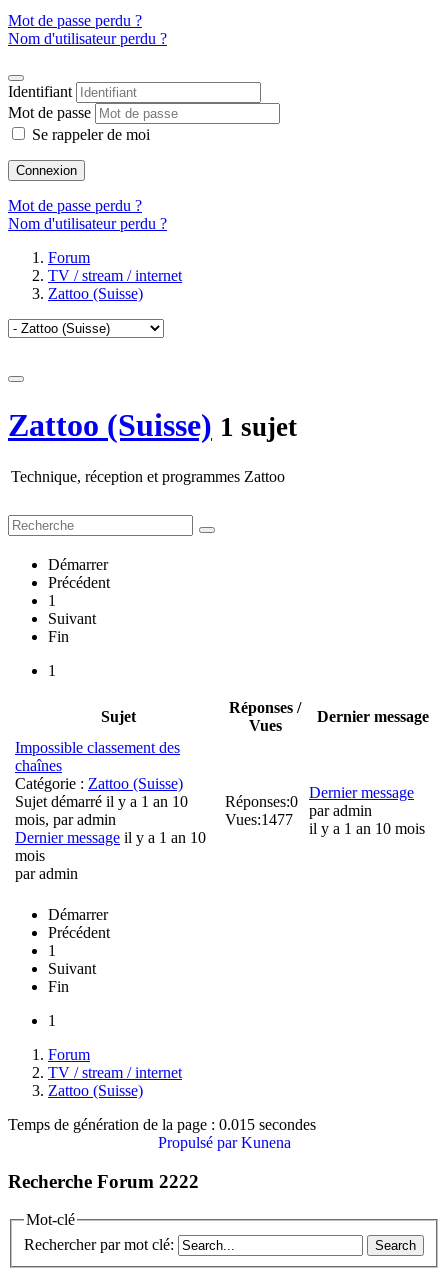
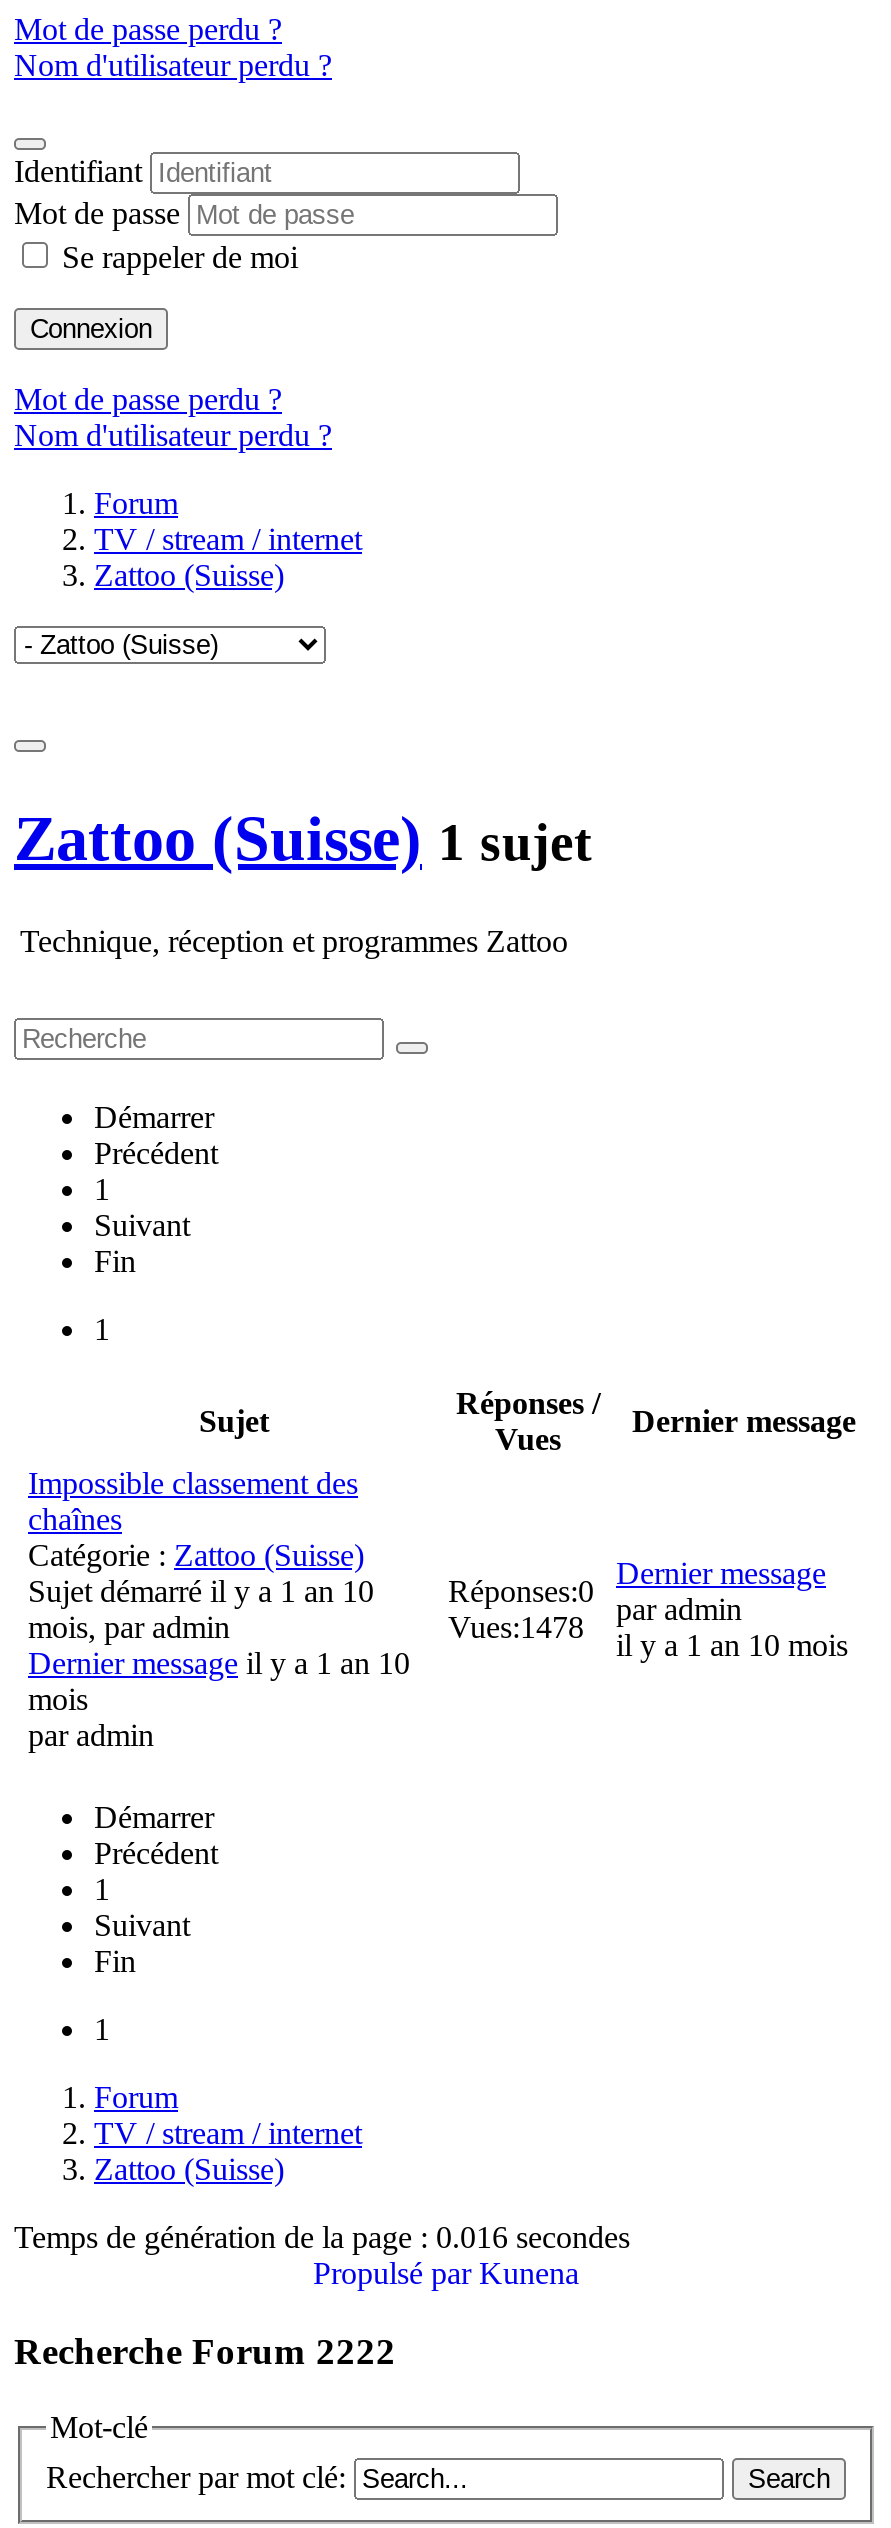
[225,811,293,828] Vues:1477 -> [448,1610,584,1644] Vues:1478
[8,1116,316,1133] Temps de génération de la page : 0.015 secondes -> [14,2220,630,2254] Temps de génération de la page : 0.016 secondes

